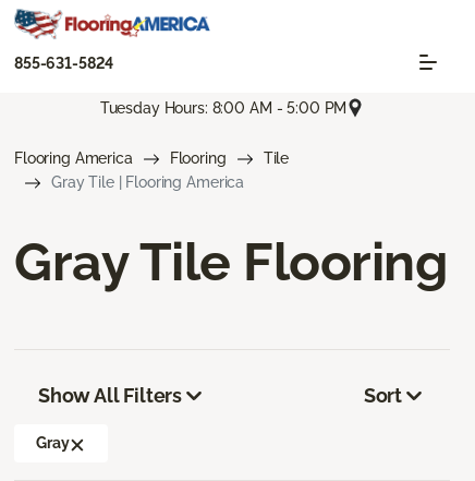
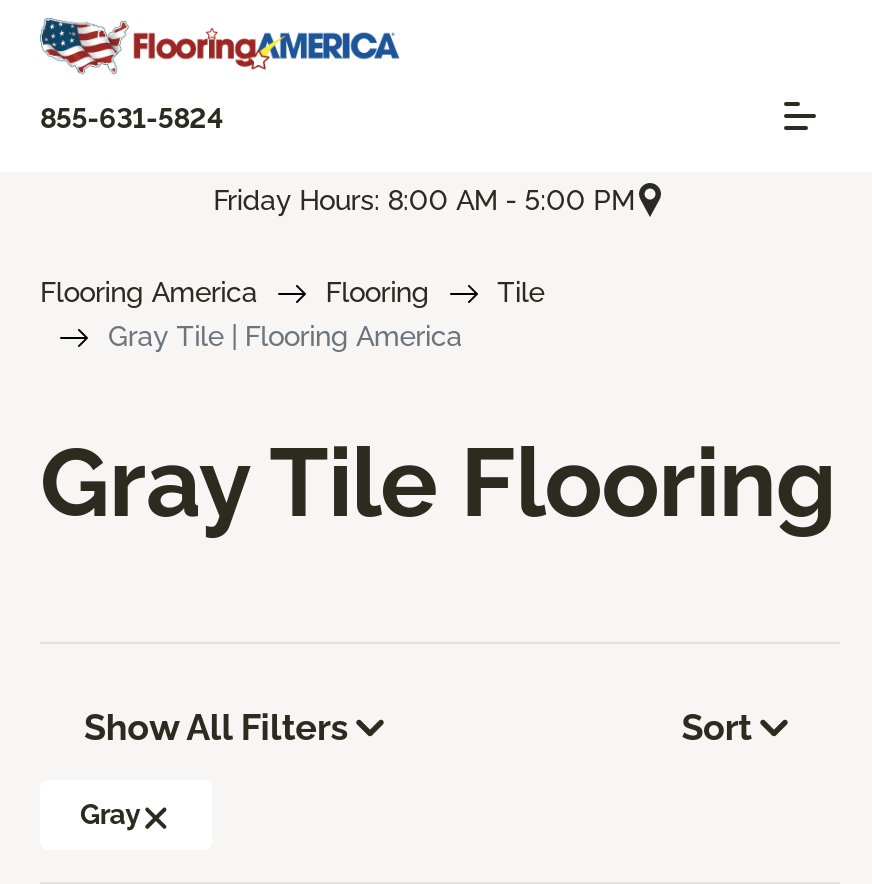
[100,99,347,116] Tuesday Hours: 8:00 AM - 5:00 PM -> [213,183,635,215] Friday Hours: 8:00 AM - 5:00 PM

